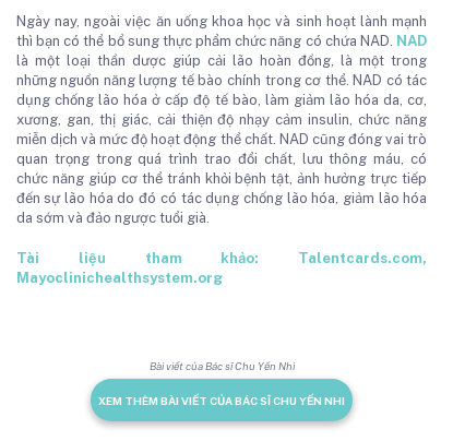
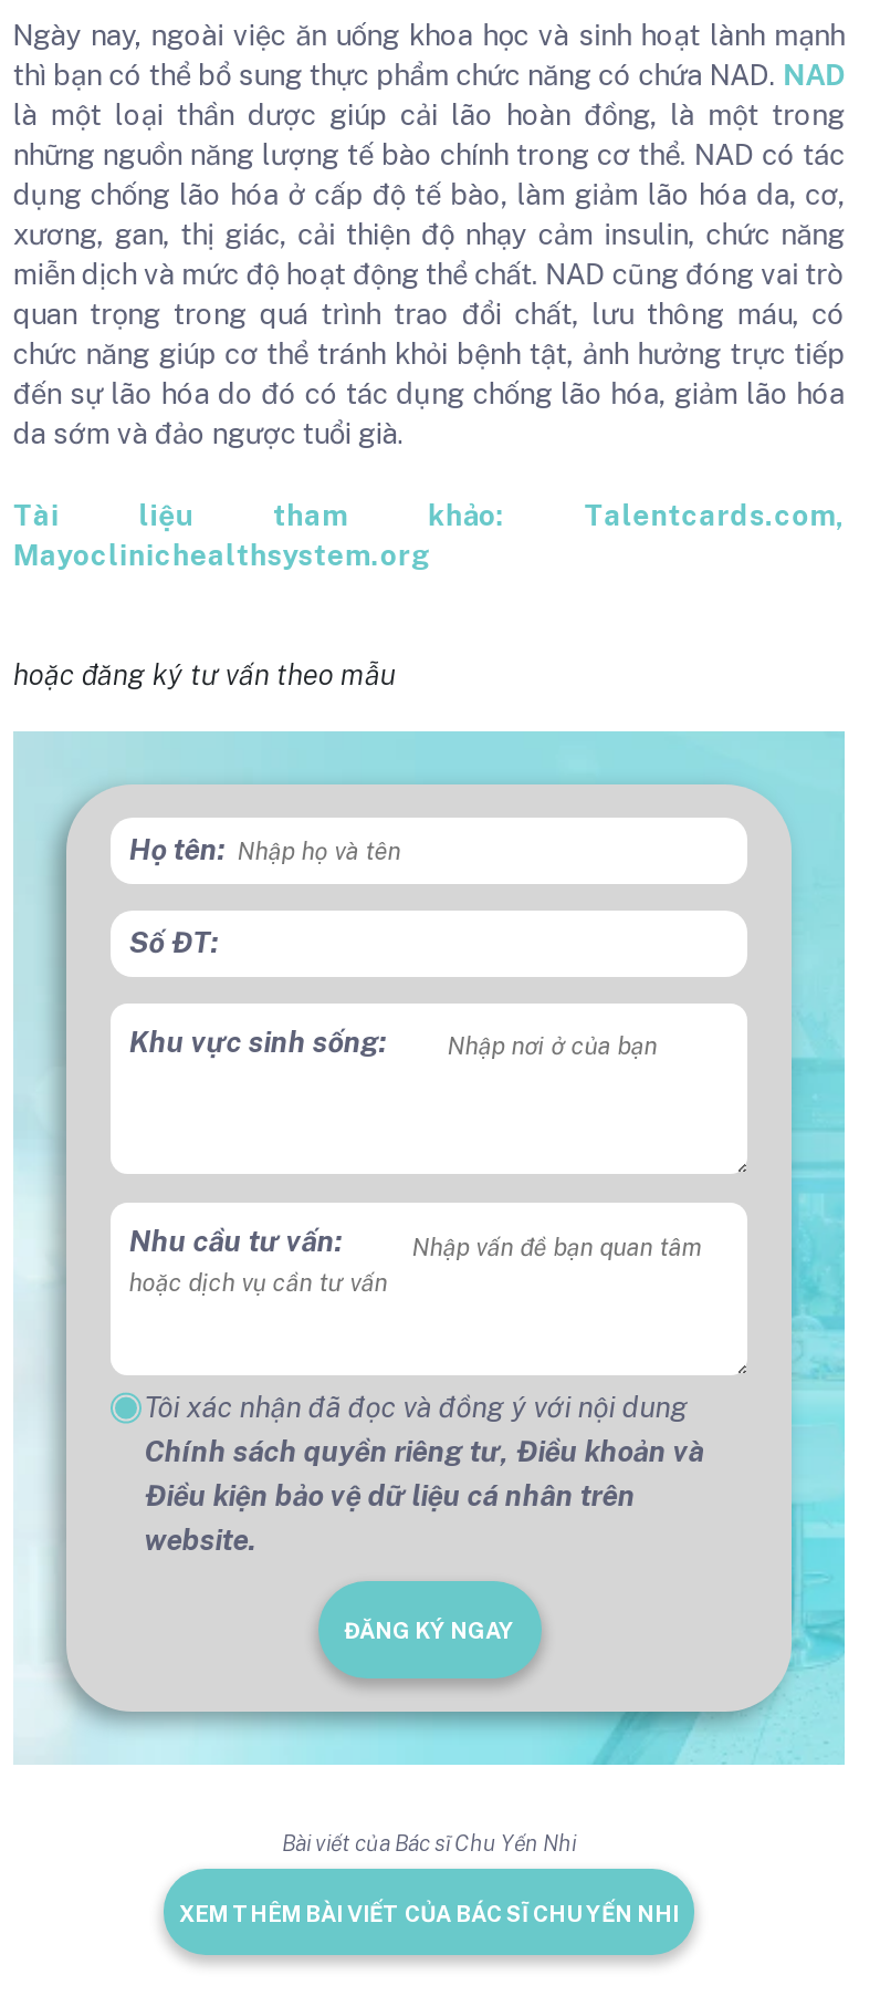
none -> [11,729,847,1767] [image] | Họ tên: | Số ĐT: | Khu vực sinh sống:
none -> [13,659,395,693] hoặc đăng ký tư vấn theo mẫu
none -> [129,1226,343,1259] Nhu cầu tư vấn:
none -> [144,1391,704,1643] Tôi xác nhận đã đọc và đồng ý với nội dung | Chính sách quyền riêng tư, Điều khoản và | Điều kiện bảo vệ dữ liệu cá nhân trên | website. | ĐĂNG KÝ NGAY

